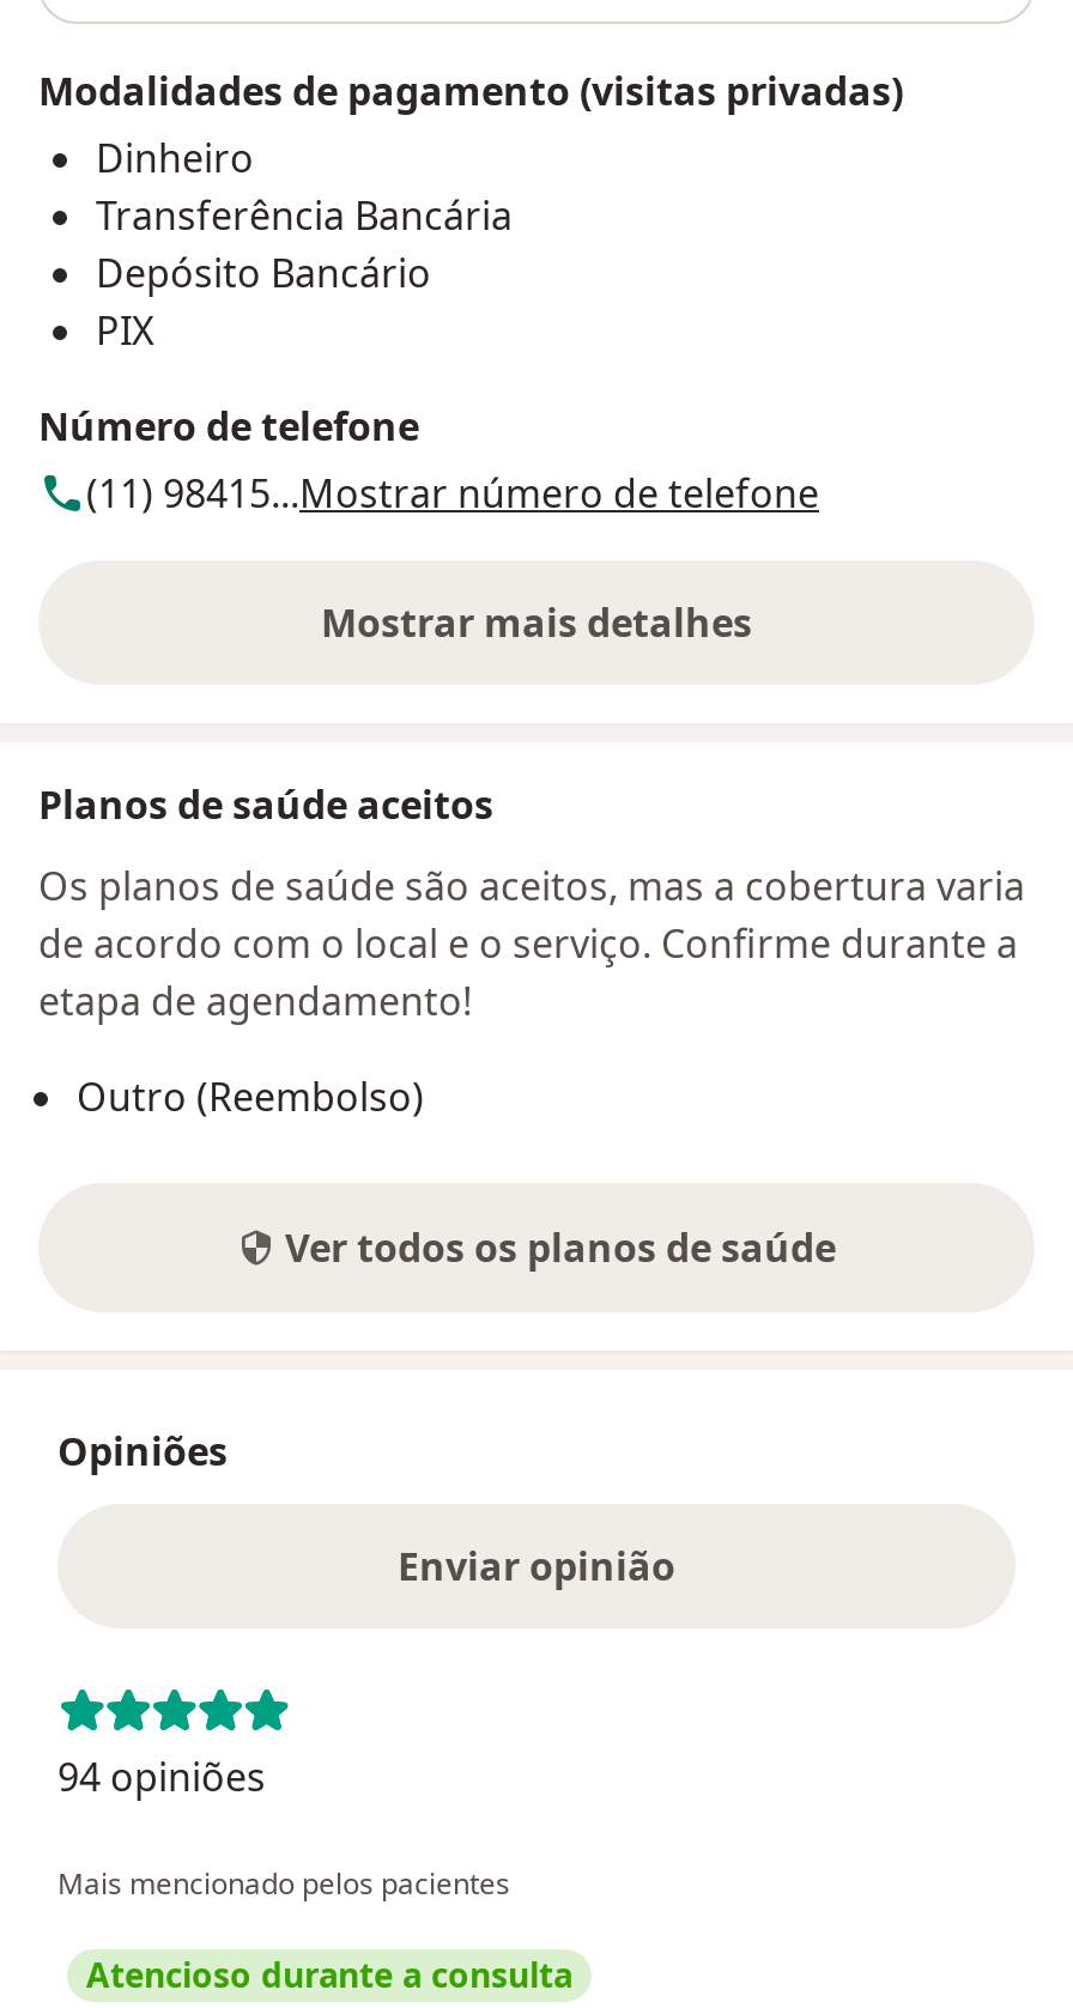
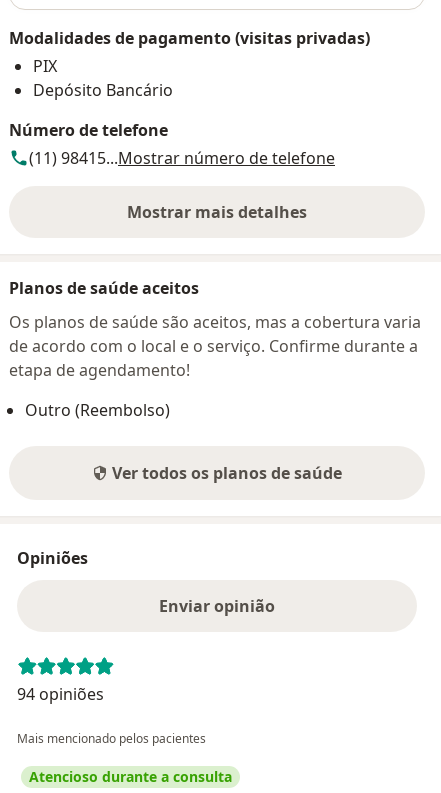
[96,132,513,243] Dinheiro | Transferência Bancária -> none
moved [96,247,431,300] -> [33,79,173,101]: Depósito Bancário
moved [96,305,153,358] -> [33,55,57,77]: PIX

